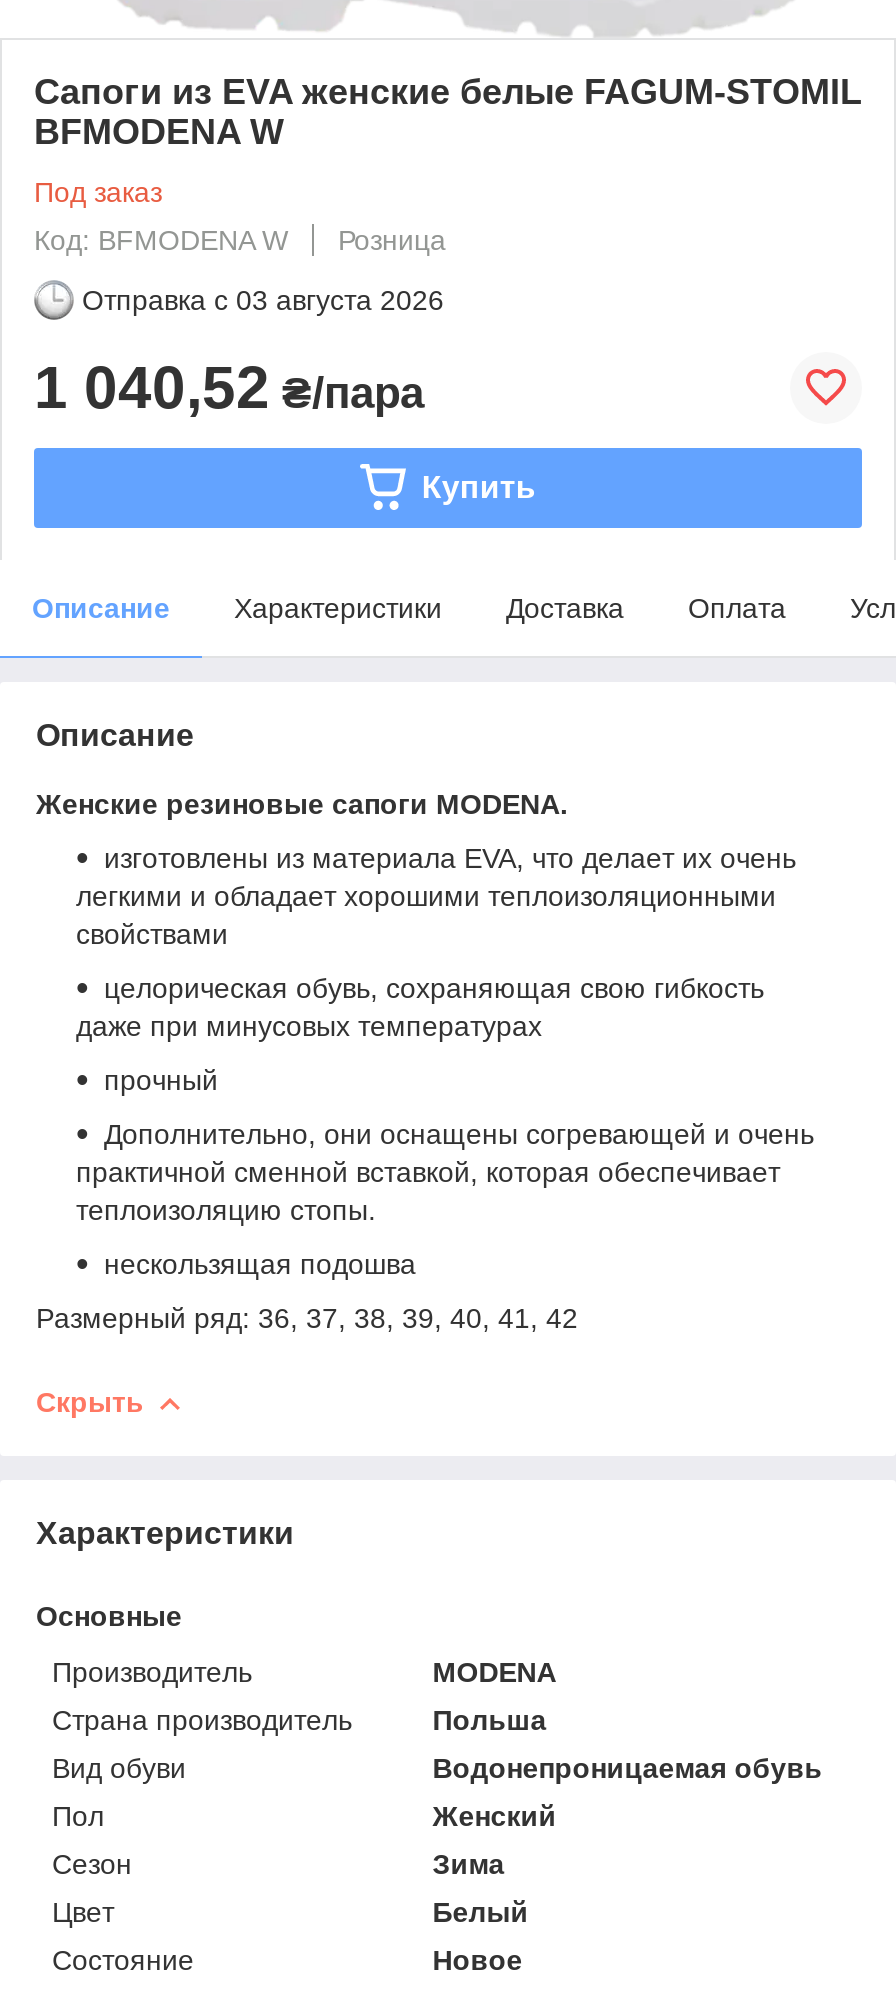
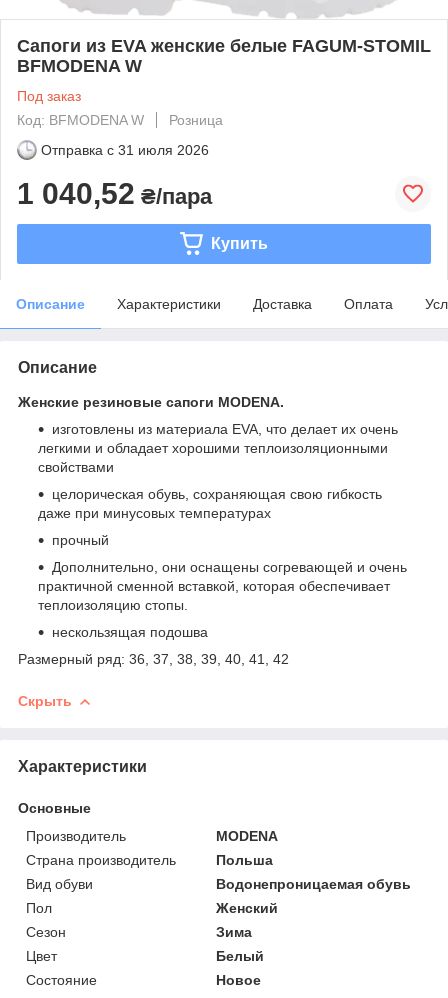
[82,284,444,316] Отправка с 03 августа 2026 -> [41,142,209,158] Отправка с 31 июля 2026

